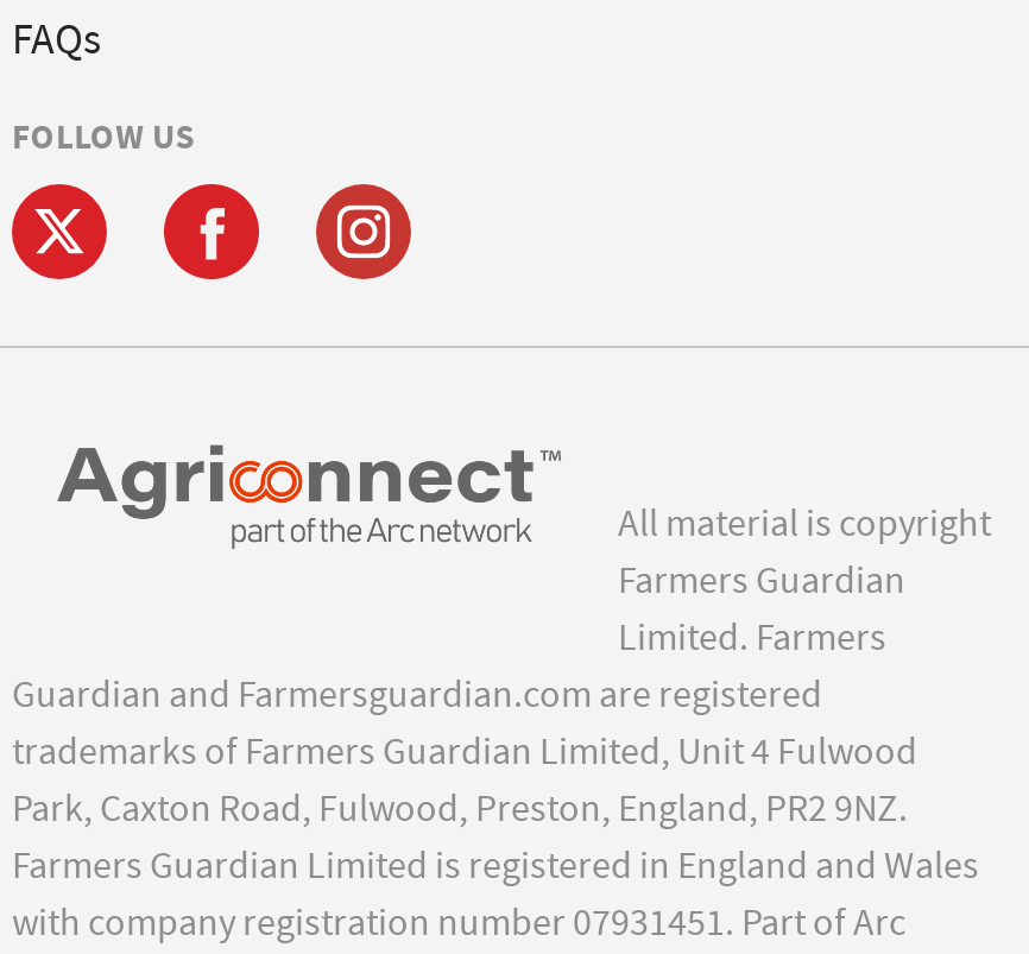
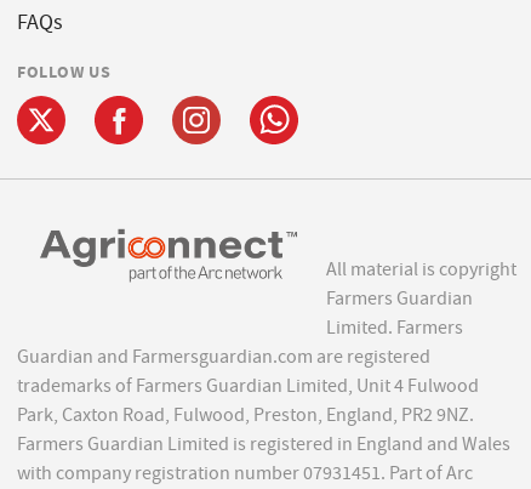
none -> [249,95,299,146] [image]

